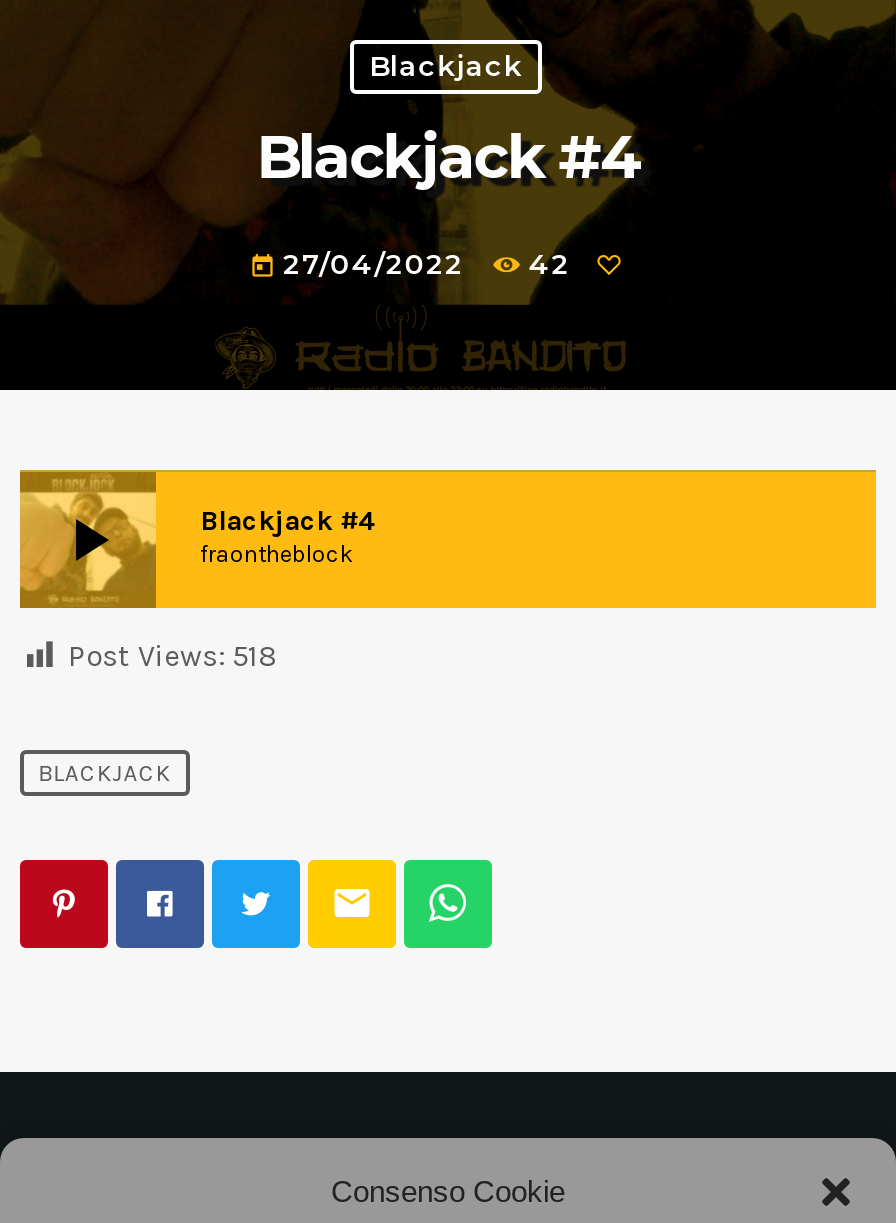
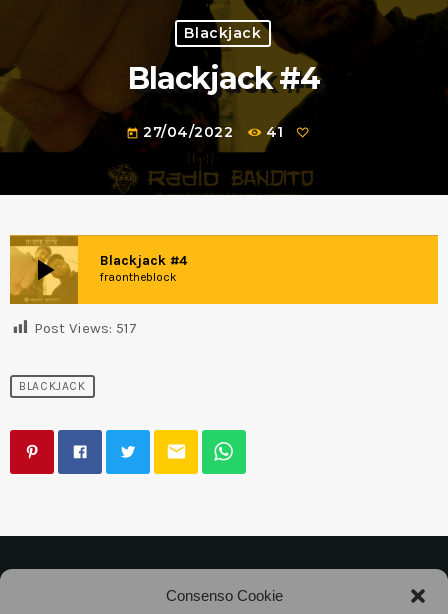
[528,246,580,282] 42 -> [266,123,288,141] 41
[68,638,276,674] Post Views: 518 -> [34,319,137,337] Post Views: 517

